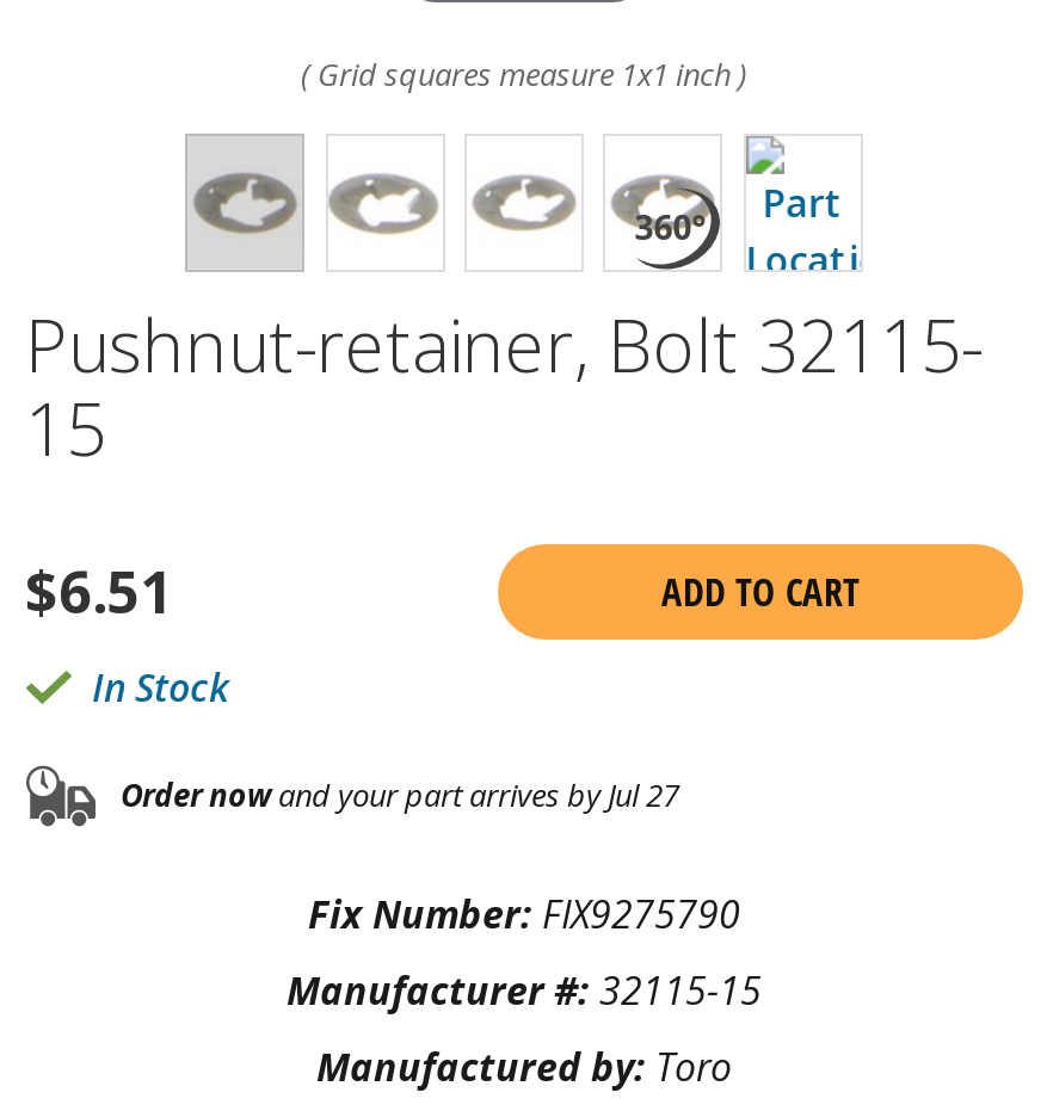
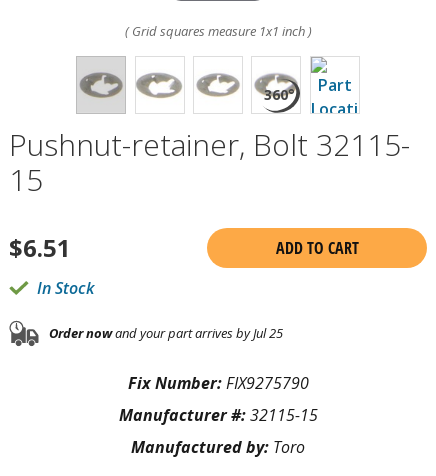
[121,774,679,817] Order nowand your part arrives by Jul 27 -> [49,324,283,342] Order nowand your part arrives by Jul 25

